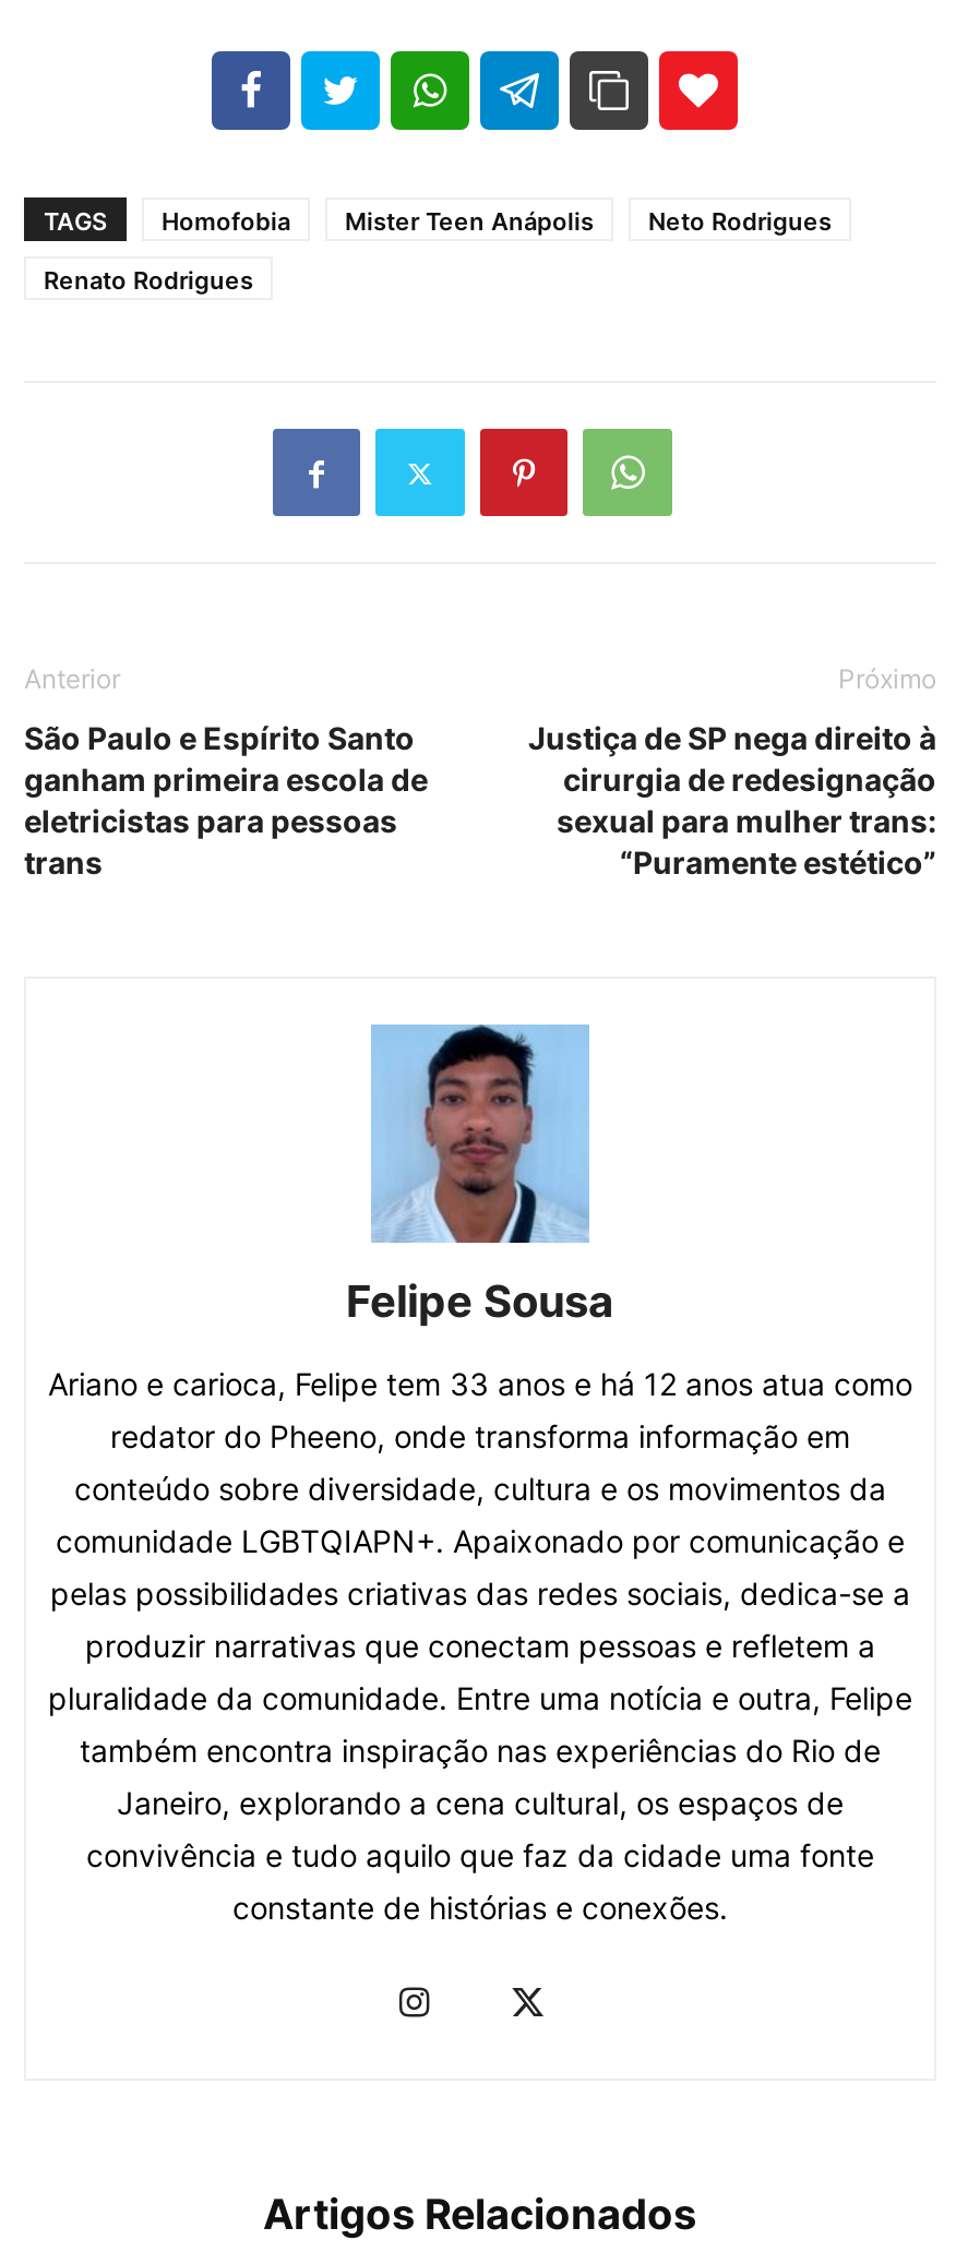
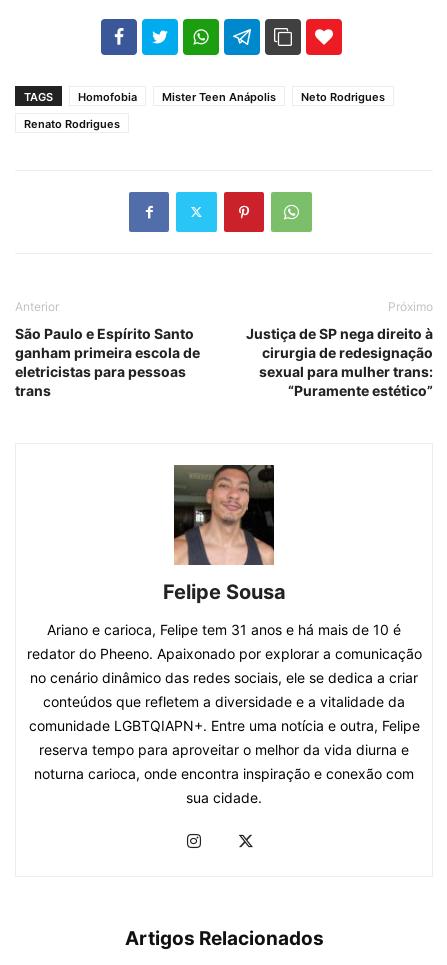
[369,1022,591,1245] [image] -> [173,464,275,566] [image]
[48,1365,912,1926] Ariano e carioca, Felipe tem 33 anos e há 12 anos atua como | redator do Pheeno, onde transforma informação em | conteúdo sobre diversidade, cultura e os movimentos da | comunidade LGBTQIAPN+. Apaixonado por comunicação e | pelas possibilidades criativas das redes sociais, dedica-se a | produzir narrativas que conectam pessoas e refletem a | pluralidade da comunidade. Entre uma notícia e outra, Felipe | também encontra inspiração nas experiências do Rio de | Janeiro, explorando a cena cultural, os espaços de | convivência e tudo aquilo que faz da cidade uma fonte | constante de histórias e conexões. -> [26,621,421,806] Ariano e carioca, Felipe tem 31 anos e há mais de 10 é | redator do Pheeno. Apaixonado por explorar a comunicação | no cenário dinâmico das redes sociais, ele se dedica a criar | conteúdos que refletem a diversidade e a vitalidade da | comunidade LGBTQIAPN+. Entre uma notícia e outra, Felipe | reserva tempo para aproveitar o melhor da vida diurna e | noturna carioca, onde encontra inspiração e conexão com | sua cidade.

